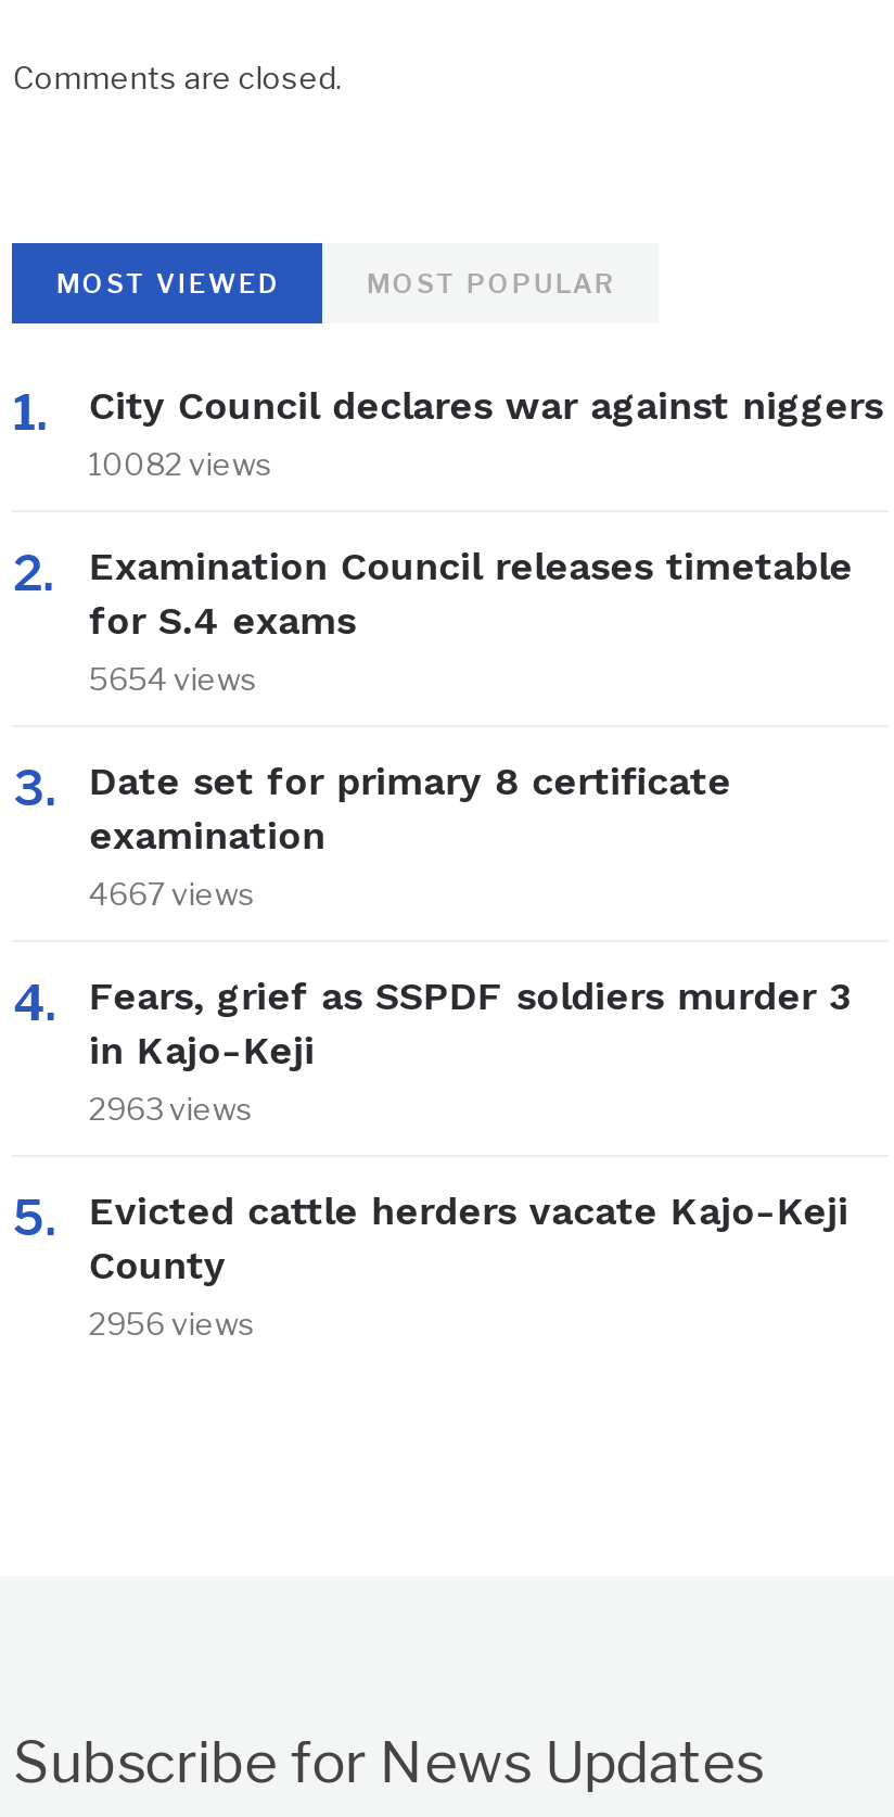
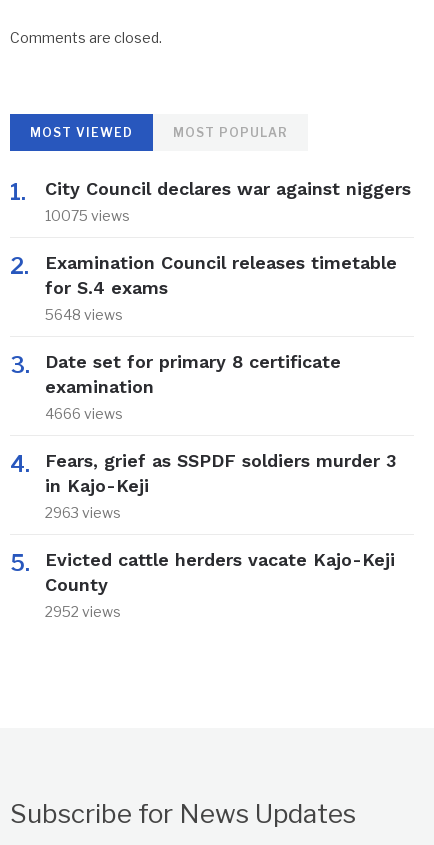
[89,445,273,482] 10082 views -> [45,207,130,224] 10075 views
[89,660,258,697] 5654 views -> [45,306,123,323] 5648 views
[89,875,256,912] 4667 views -> [45,405,123,422] 4666 views
[89,1304,256,1341] 2956 views -> [45,603,121,620] 2952 views

